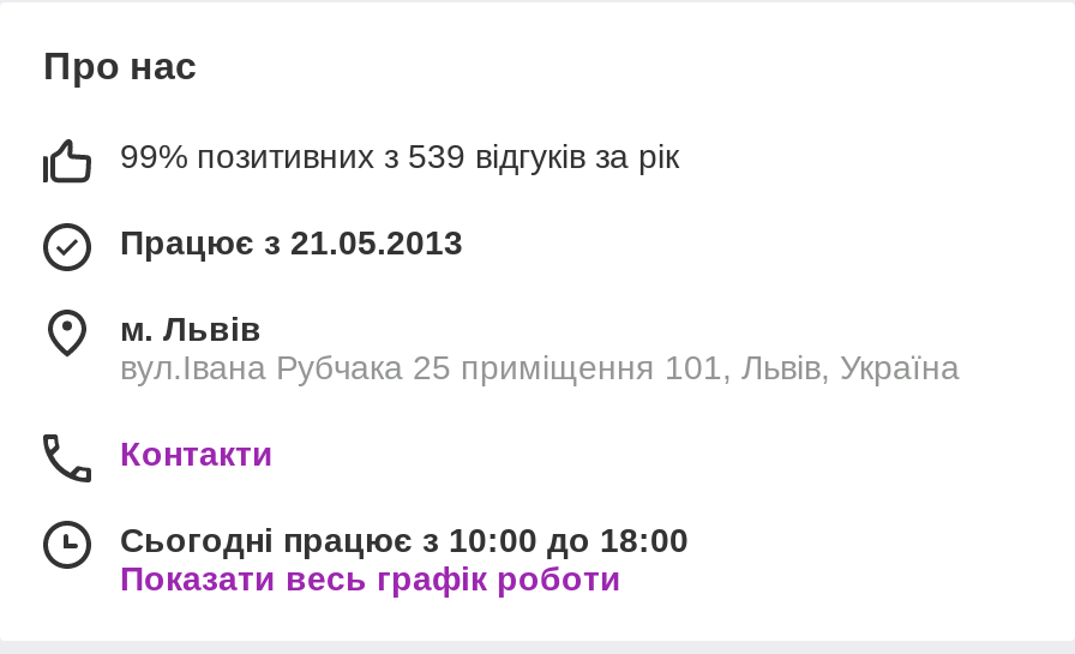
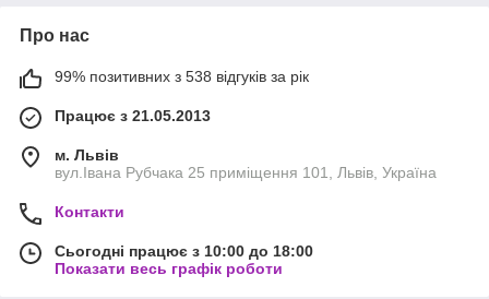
[120,138,679,176] 99% позитивних з 539 відгуків за рік -> [55,68,309,86] 99% позитивних з 538 відгуків за рік

